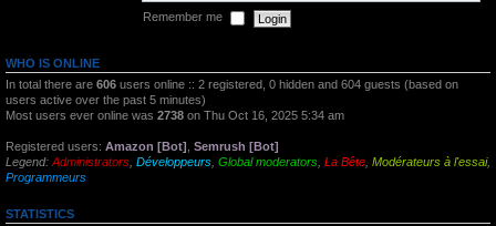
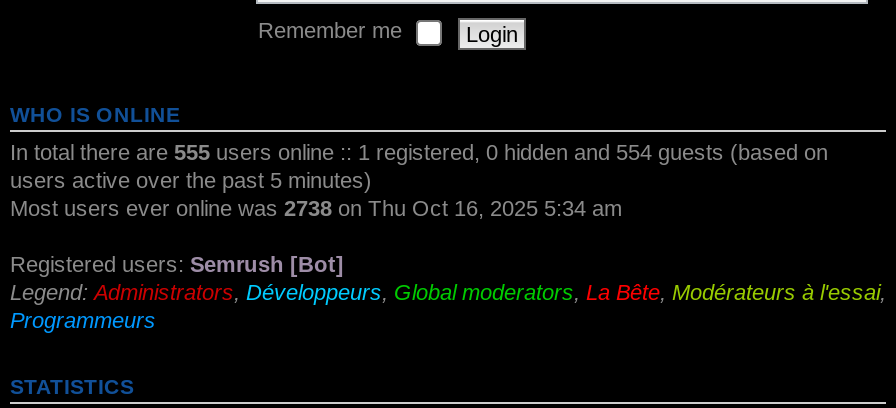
[6,78,458,91] In total there are 606 users online :: 2 registered, 0 hidden and 604 guests (based on -> [10,140,828,164] In total there are 555 users online :: 1 registered, 0 hidden and 554 guests (based on
[6,140,279,153] Registered users: Amazon [Bot], Semrush [Bot] -> [10,252,344,276] Registered users: Semrush [Bot]

